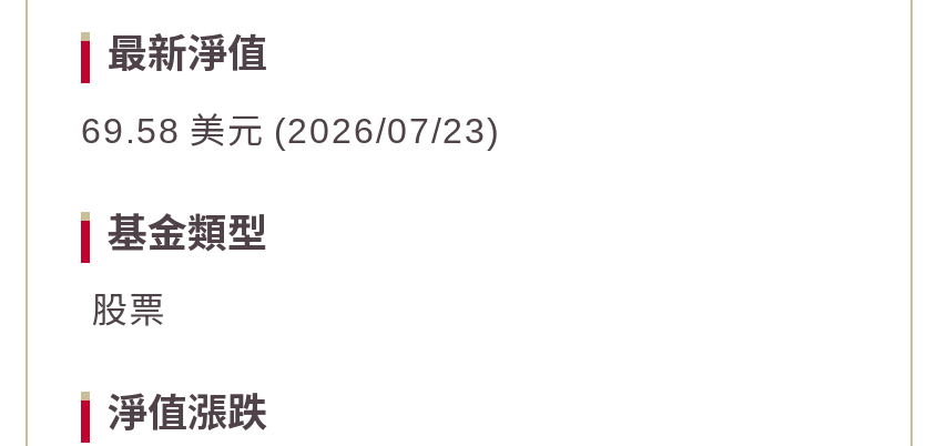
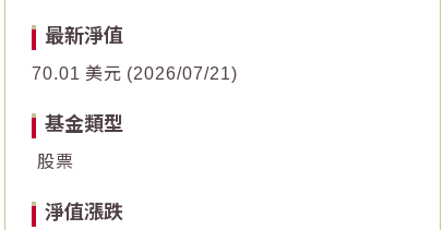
[81,111,487,149] 69.58 美元 2026/07/23 -> [32,64,231,82] 70.01 美元 2026/07/21

